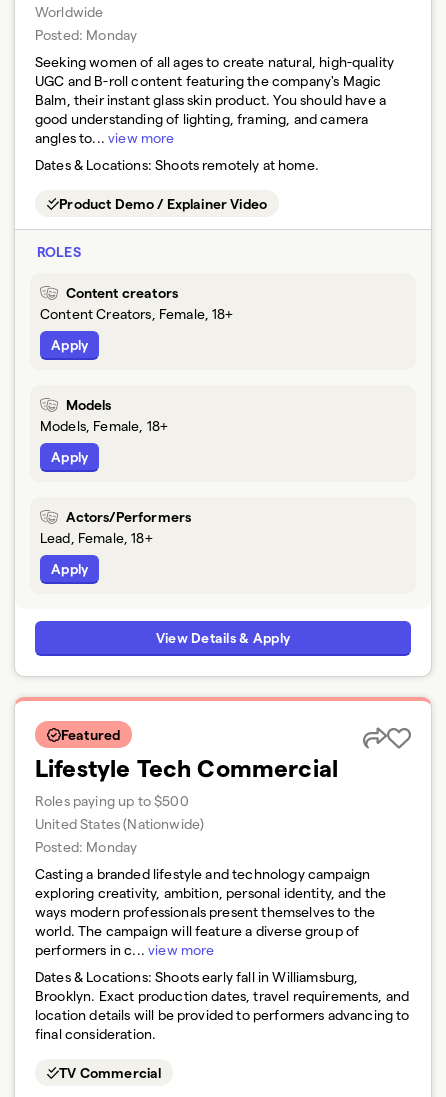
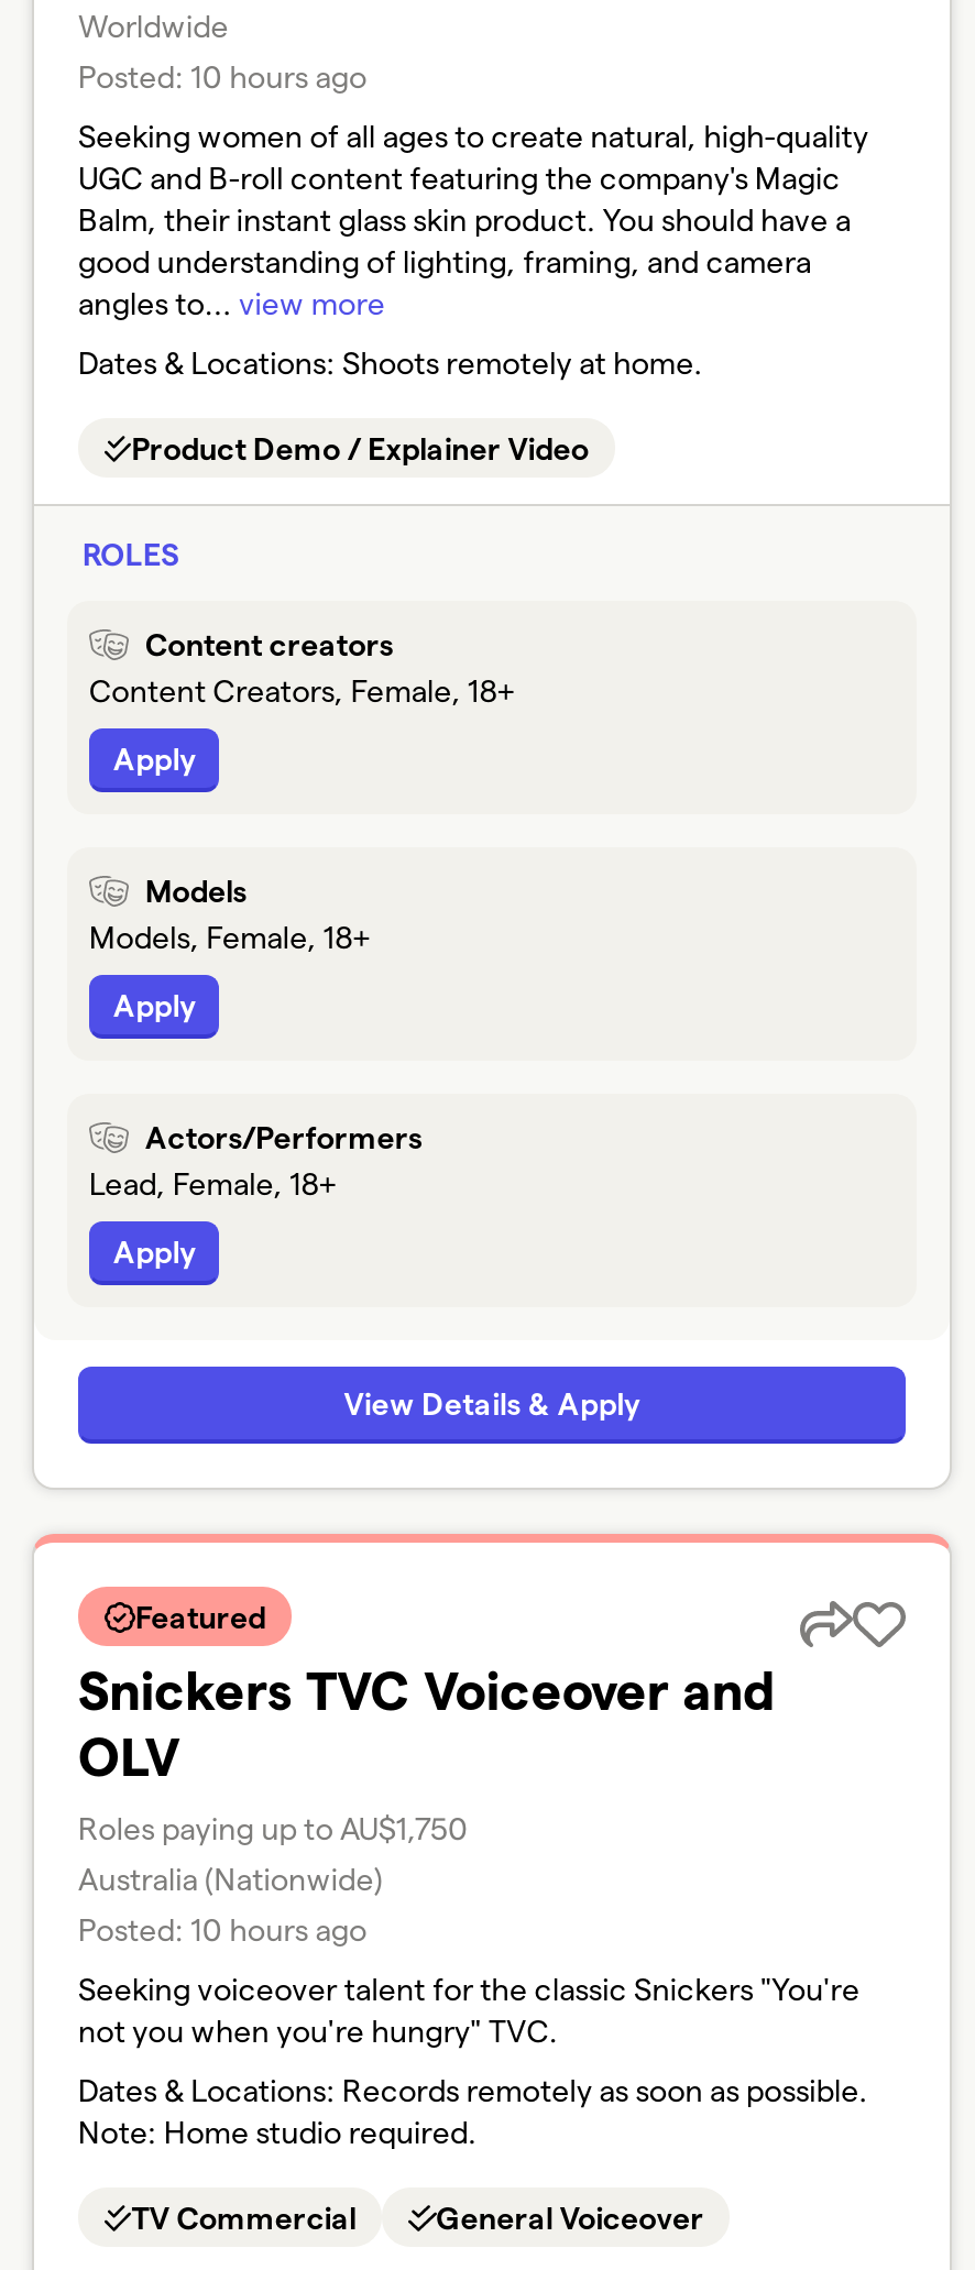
[35,26,137,43] Posted: Monday -> [78,57,367,95] Posted: 10 hours ago
[35,753,338,855] Lifestyle Tech Commercial | Roles paying up to $500 | United States (Nationwide) | Posted: Monday -> [78,1657,776,1948] Snickers TVC Voiceover and | OLV | Roles paying up to AU$1,750 | Australia (Nationwide) | Posted: 10 hours ago
[35,865,386,958] Casting a branded lifestyle and technology campaign | exploring creativity, ambition, personal identity, and the | ways modern professionals present themselves to the | world. The campaign will feature a diverse group of | performers in c... view more -> [78,1970,860,2049] Seeking voiceover talent for the classic Snickers "You're | not you when you're hungry" TVC.
[35,968,410,1042] Dates & Locations: Shoots early fall in Williamsburg, | Brooklyn. Exact production dates, travel requirements, and | location details will be provided to performers advancing to | final consideration. -> [78,2071,868,2150] Dates & Locations: Records remotely as soon as possible. | Note: Home studio required.
none -> [436,2198,704,2236] General Voiceover

